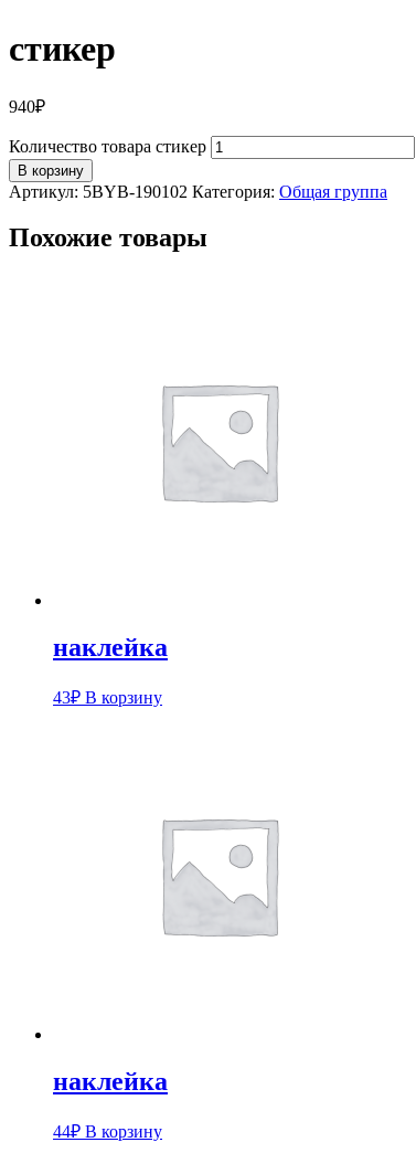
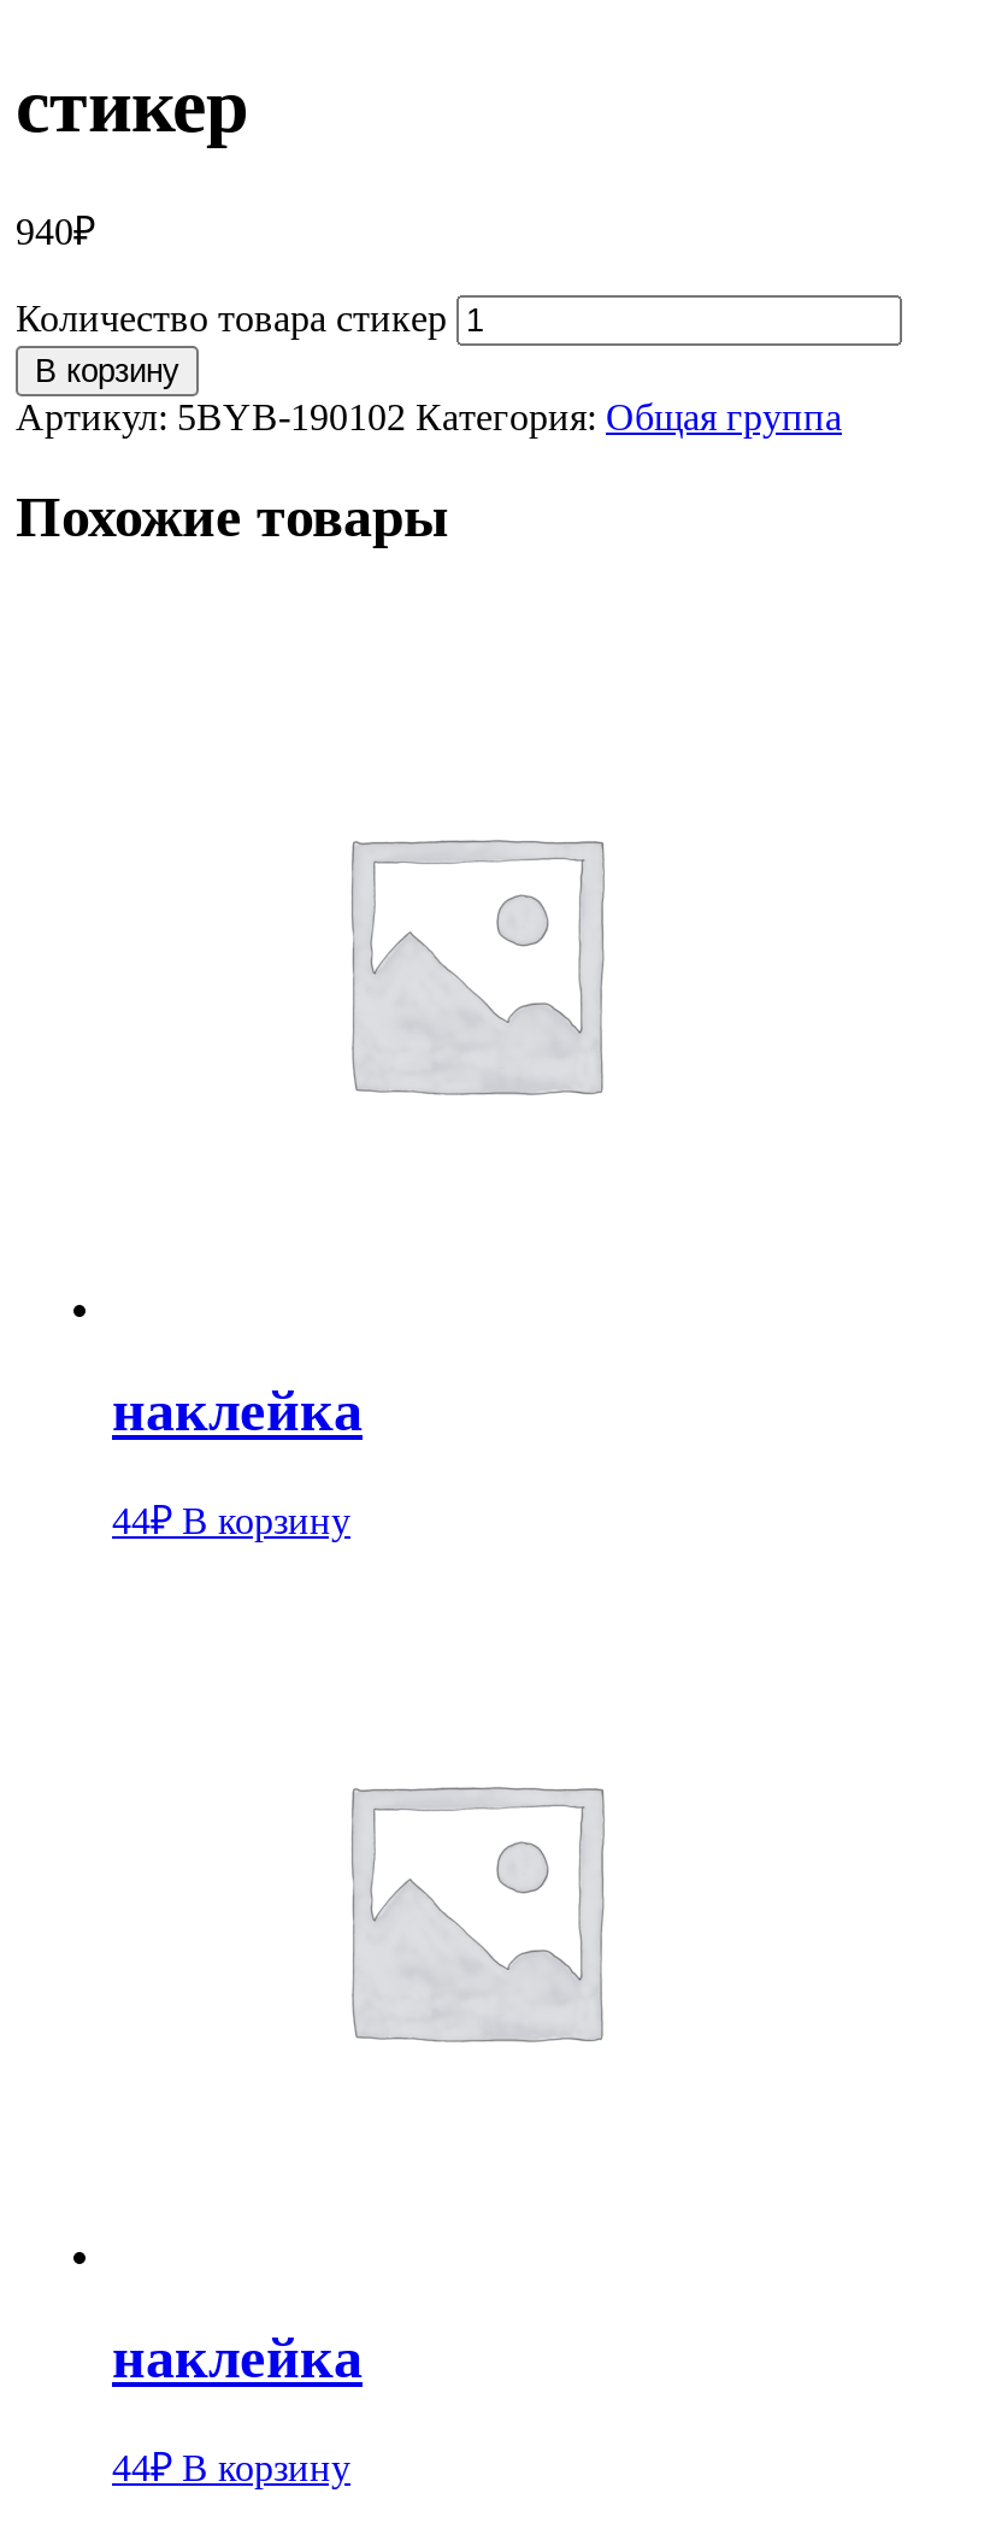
[53,688,162,707] 43₽ В корзину -> [112,1500,350,1541] 44₽ В корзину

